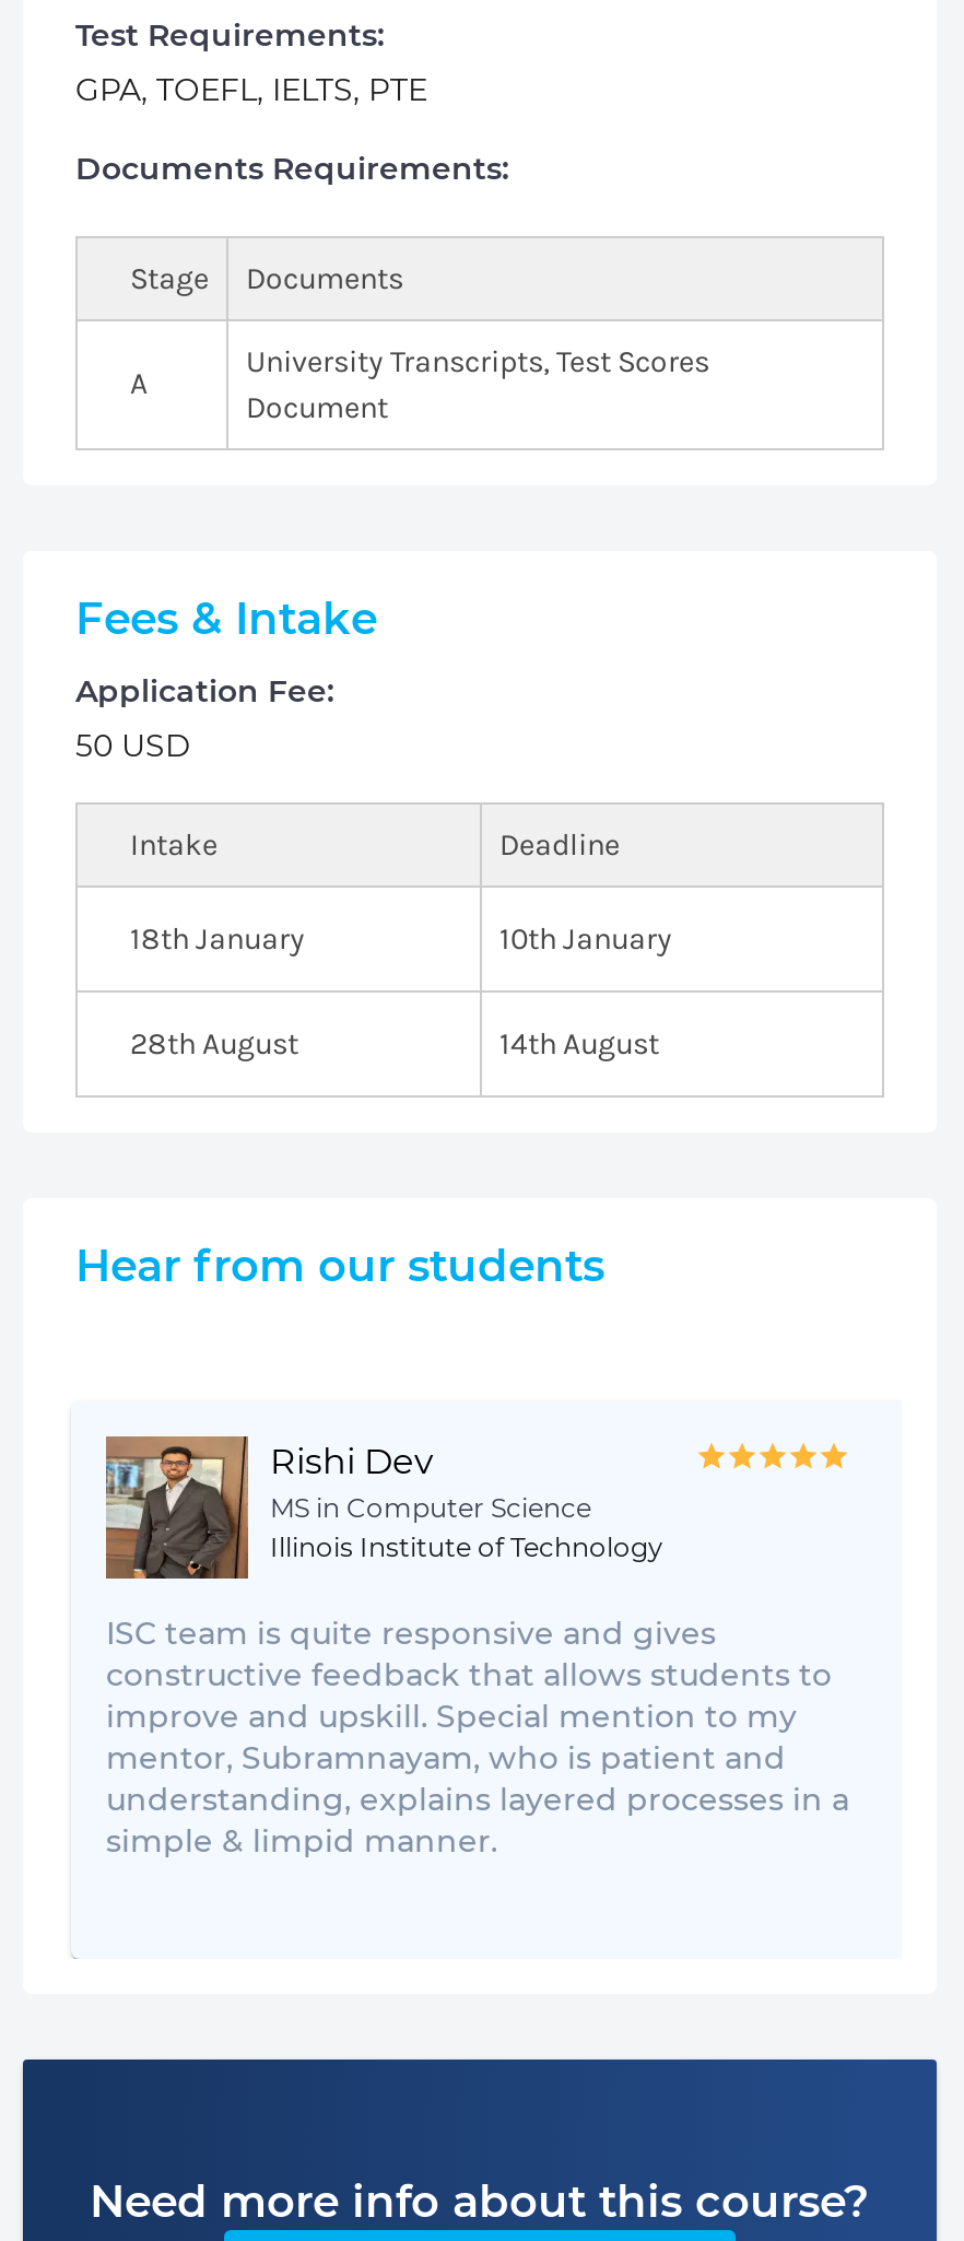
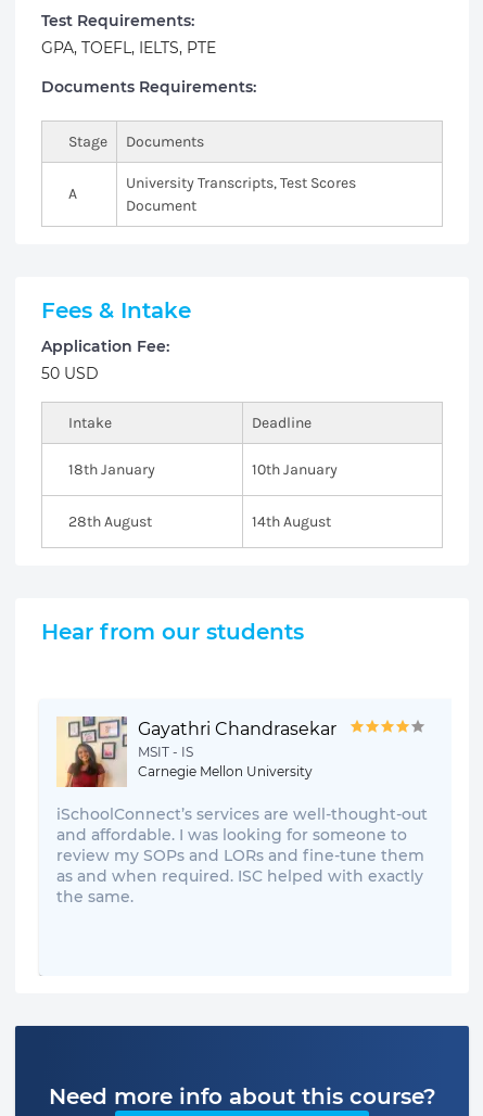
[104,1436,663,1581] [image] | Rishi Dev | MS in Computer Science | Illinois Institute of Technology -> [56,716,336,788] [image] | Gayathri Chandrasekar | MSIT - IS | Carnegie Mellon University
[106,1614,849,1861] ISC team is quite responsive and gives | constructive feedback that allows students to | improve and upskill. Special mention to my | mentor, Subramnayam, who is patient and | understanding, explains layered processes in a | simple & limpid manner. -> [56,804,428,906] iSchoolConnect’s services are well-thought-out | and affordable. I was looking for someone to | review my SOPs and LORs and fine-tune them | as and when required. ISC helped with exactly | the same.

